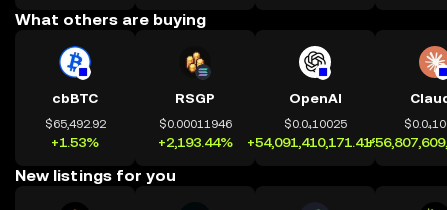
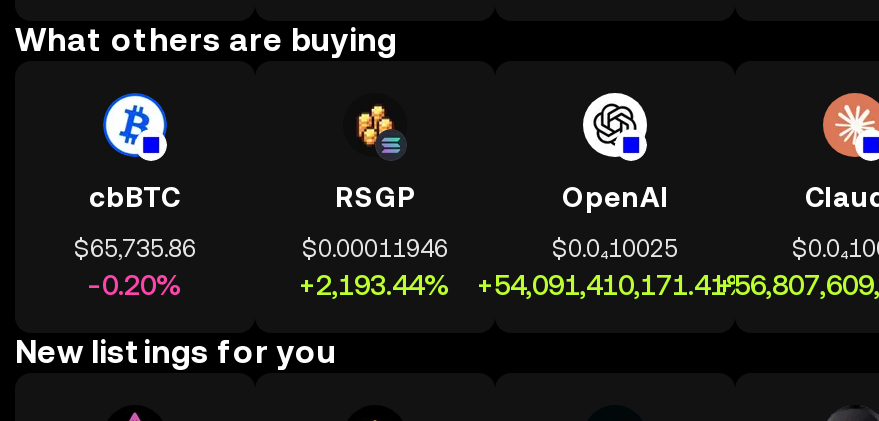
[44,117,105,131] $65,492.92 -> [74,235,196,263] $65,735.86
[51,134,99,150] +1.53% -> [88,269,182,301] -0.20%

